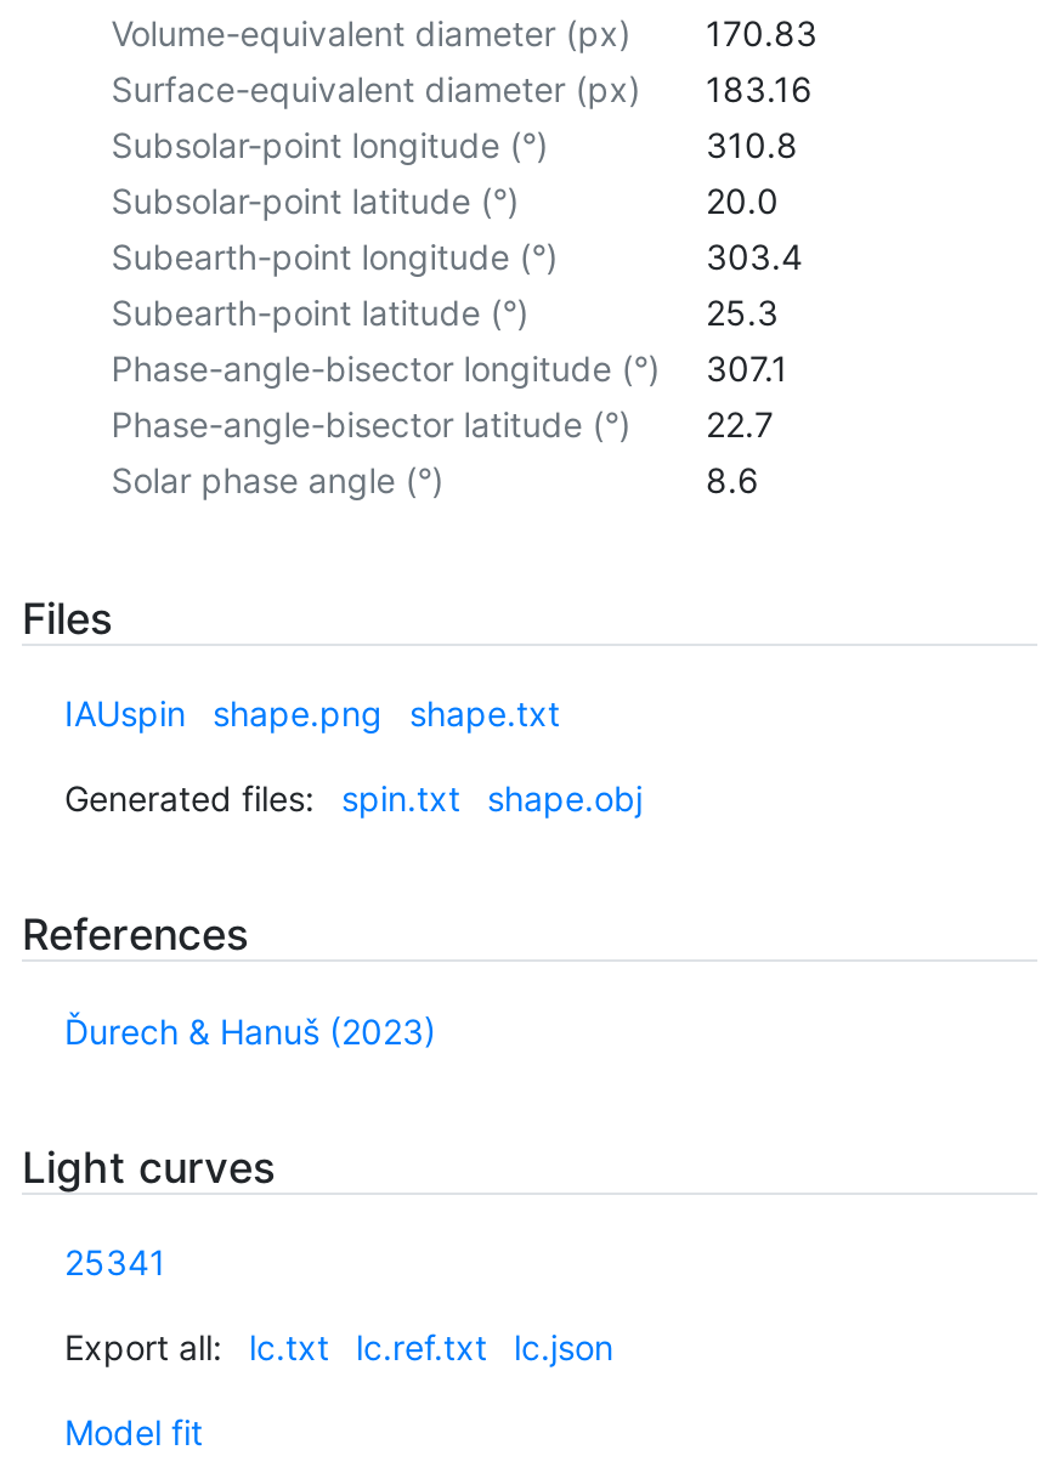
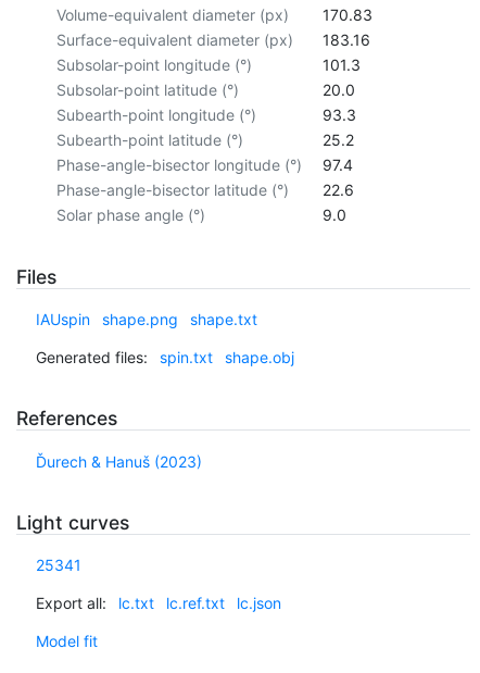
[706,123,798,165] 310.8 -> [322,55,360,74] 101.3
[706,235,803,276] 303.4 -> [322,105,356,124] 93.3
[706,291,779,332] 25.3 -> [322,130,353,149] 25.2
[111,347,788,388] Phase-angle-bisector longitude (°) 307.1 -> [56,155,352,174] Phase-angle-bisector longitude (°) 97.4
[111,403,774,444] Phase-angle-bisector latitude (°) 22.7 -> [56,180,353,199] Phase-angle-bisector latitude (°) 22.6
[706,459,759,500] 8.6 -> [322,205,346,224] 9.0

